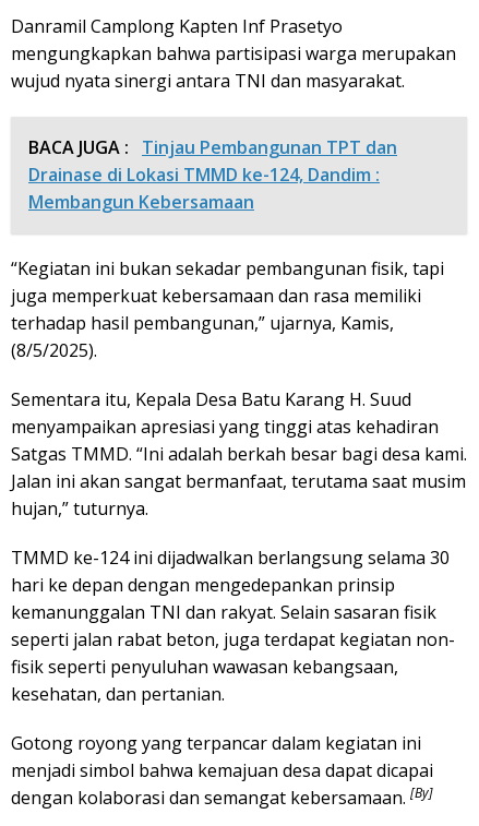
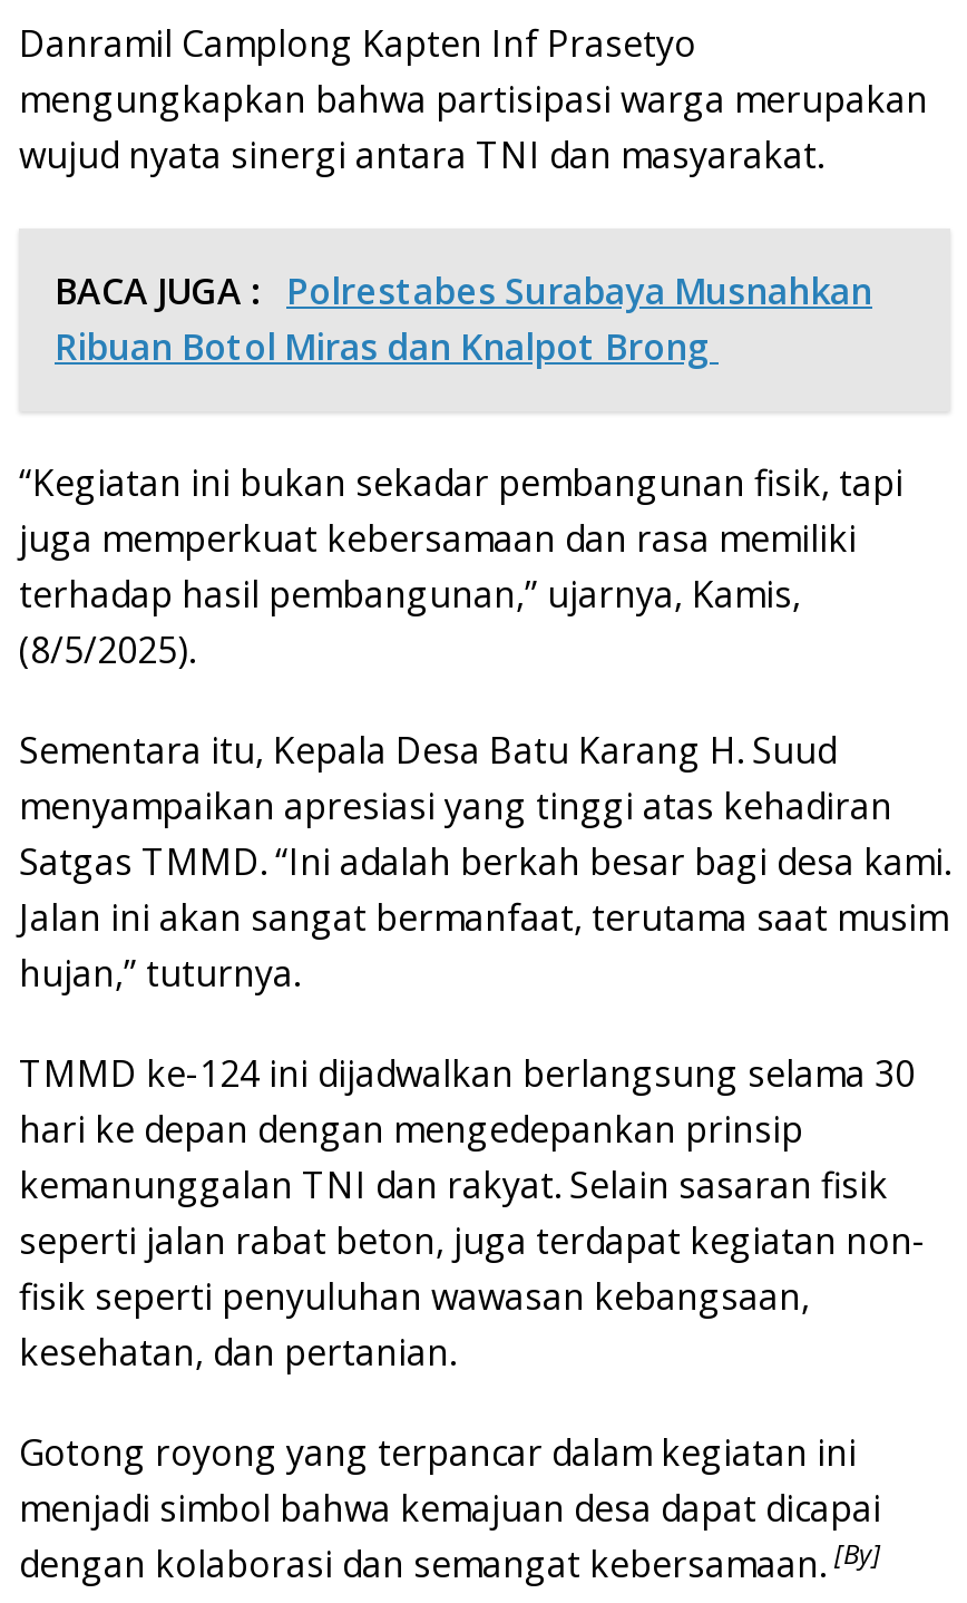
[28,135,397,213] BACA JUGA : Tinjau Pembangunan TPT dan | Drainase di Lokasi TMMD ke-124, Dandim : | Membangun Kebersamaan -> [55,265,872,370] BACA JUGA : Polrestabes Surabaya Musnahkan | Ribuan Botol Miras dan Knalpot Brong

